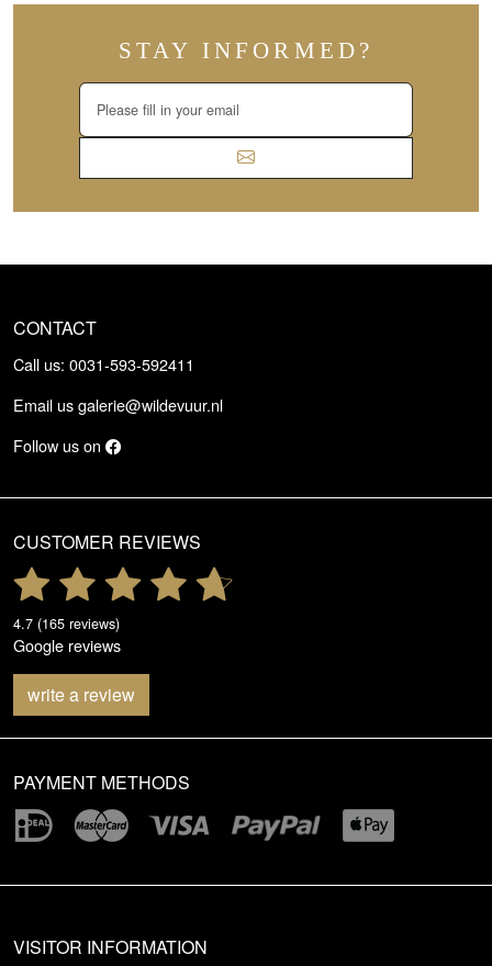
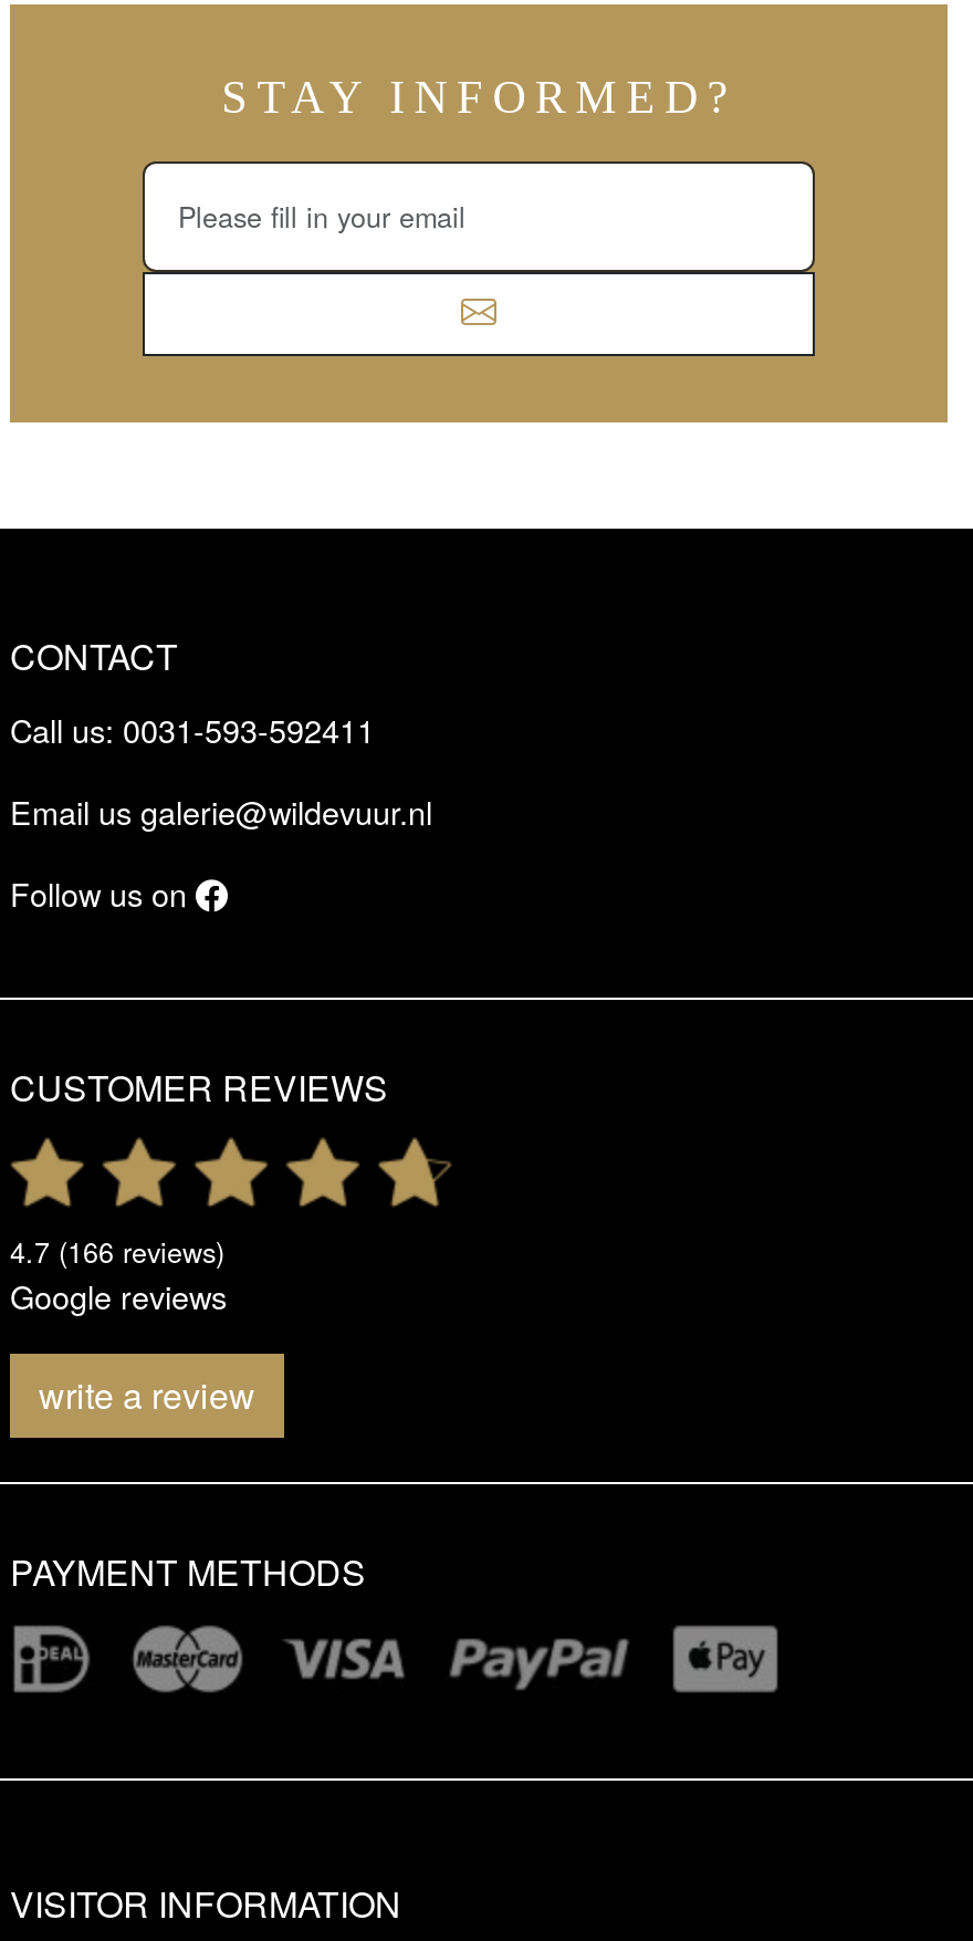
[13,614,120,633] 4.7 (165 reviews) -> [10,1232,224,1272] 4.7 (166 reviews)

